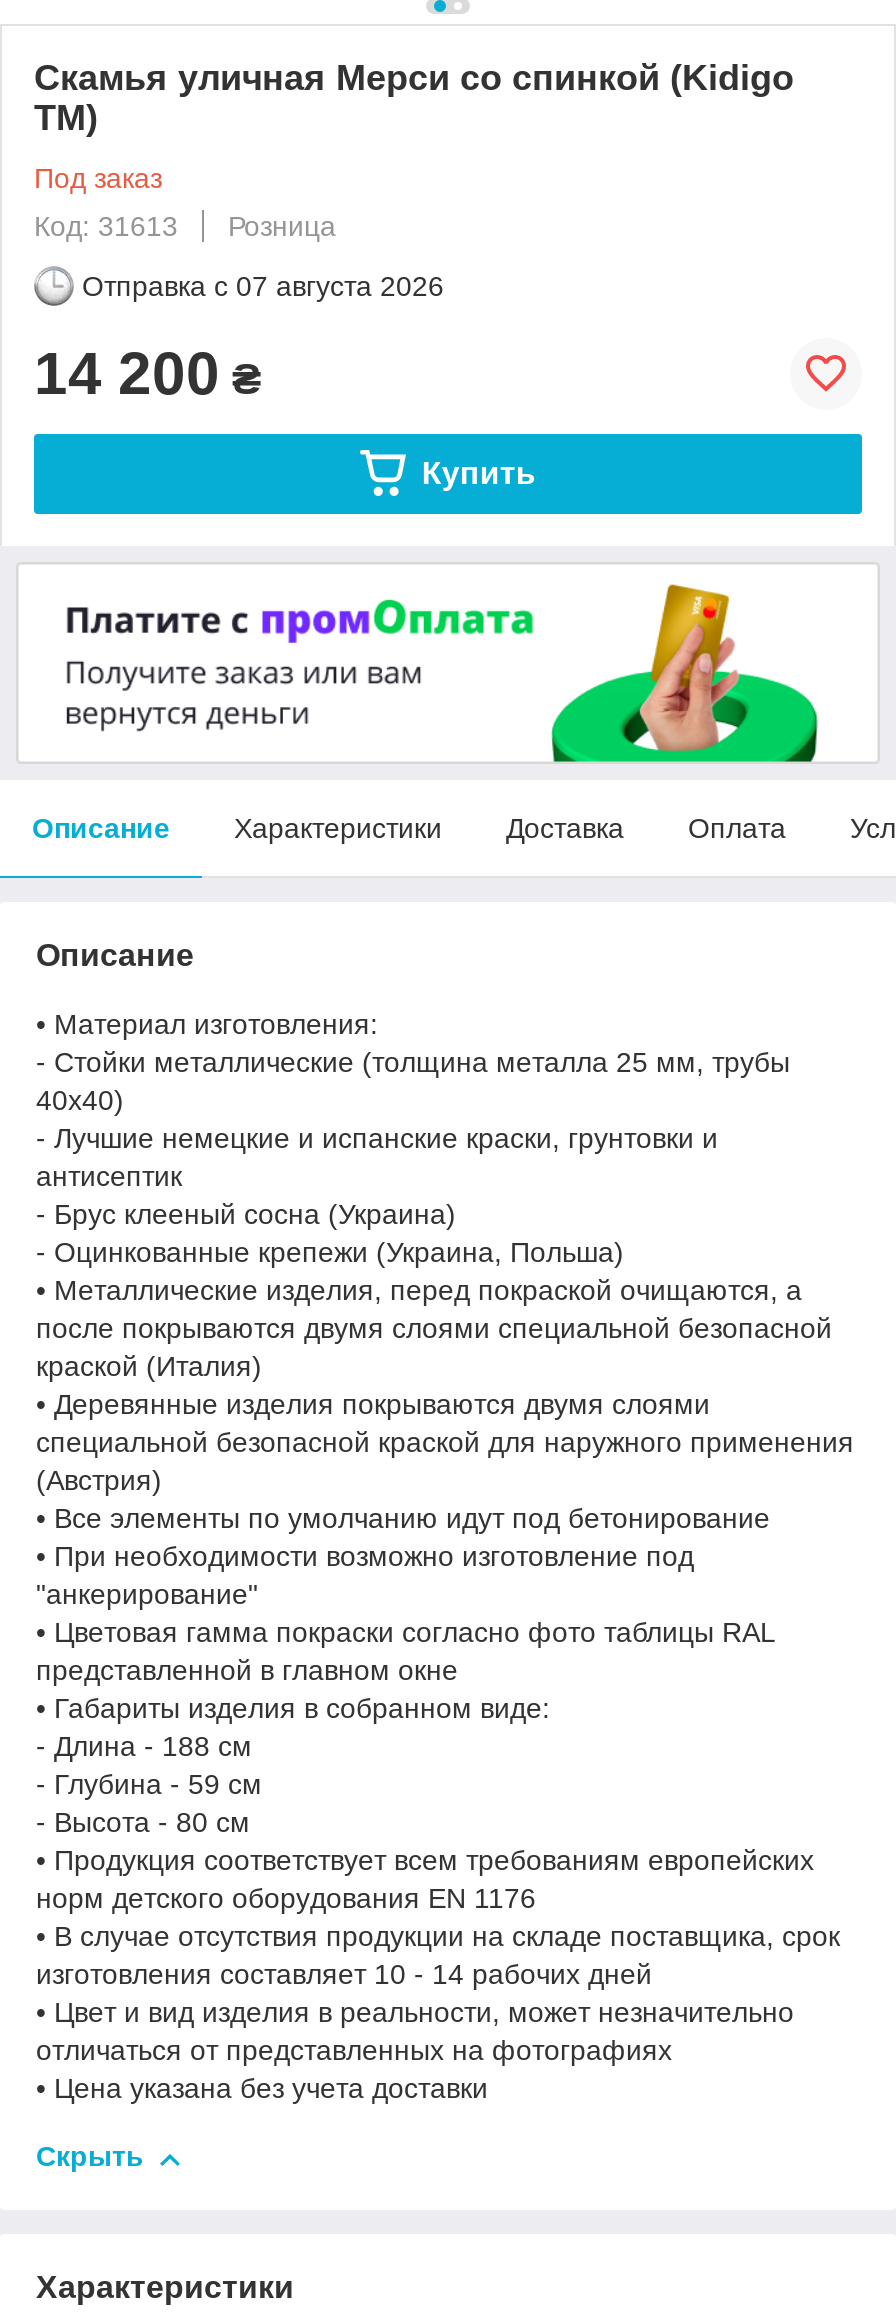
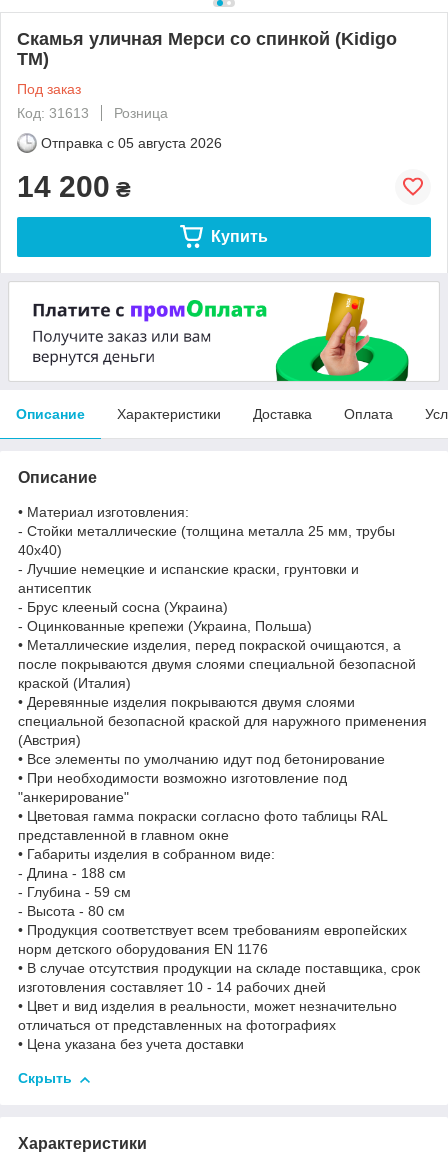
[82,270,444,302] Отправка с 07 августа 2026 -> [41,135,222,151] Отправка с 05 августа 2026

